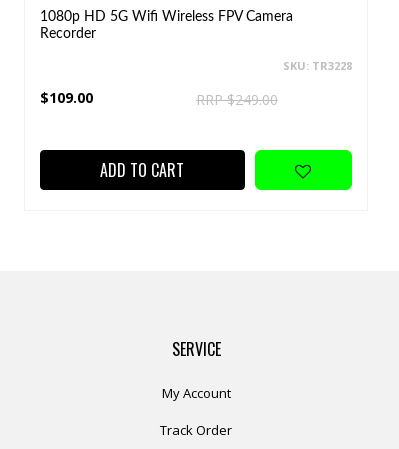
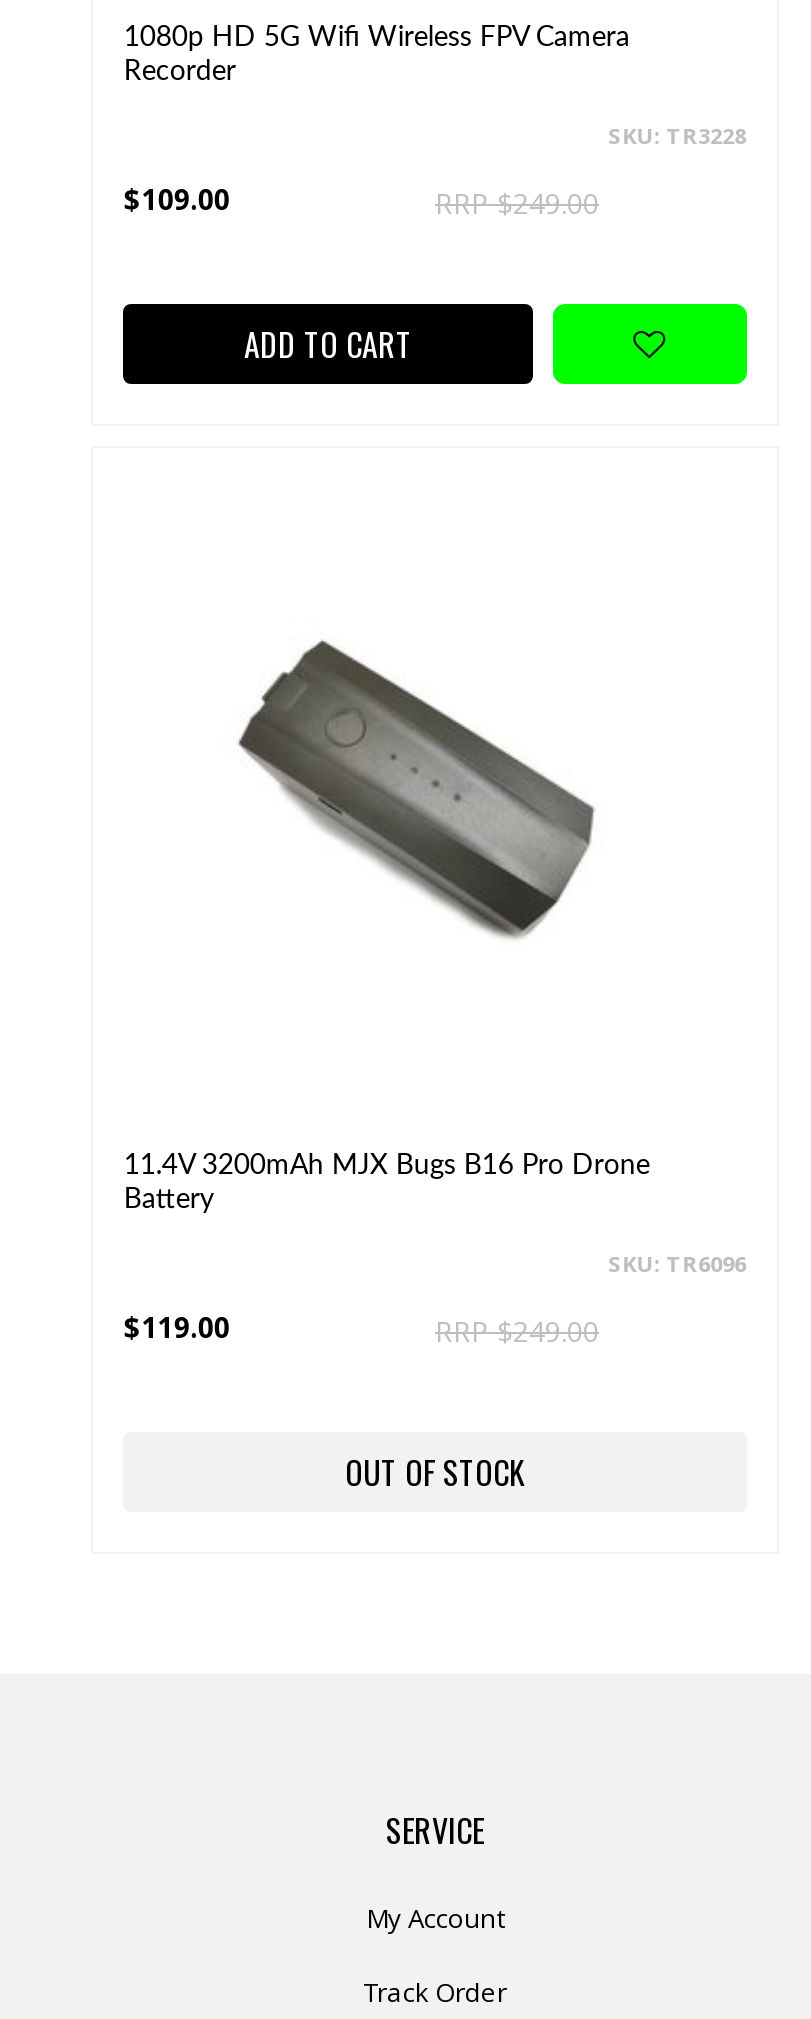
none -> [124,1152,746,1496] 11.4V 3200mAh MJX Bugs B16 Pro Drone | Battery | SKU: TR6096 | $119.00 | RRP $249.00 | OUT OF STOCK
none -> [237,639,595,937] [image]

